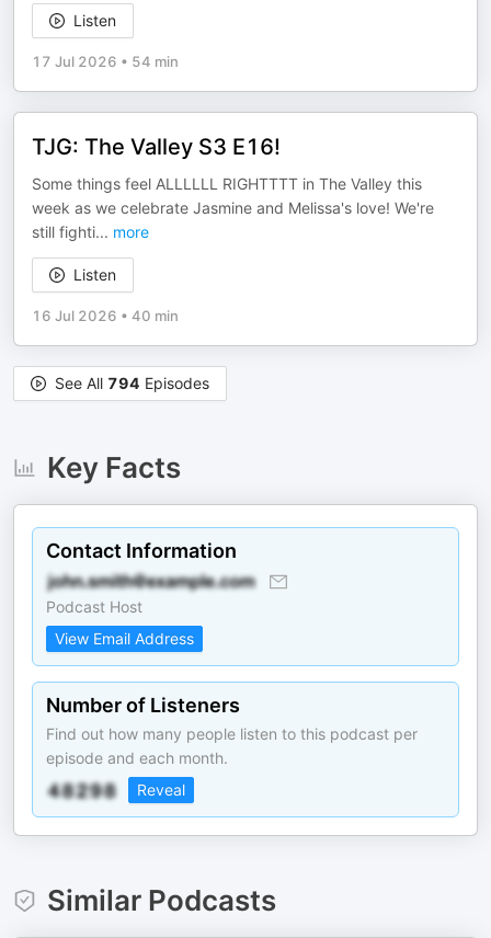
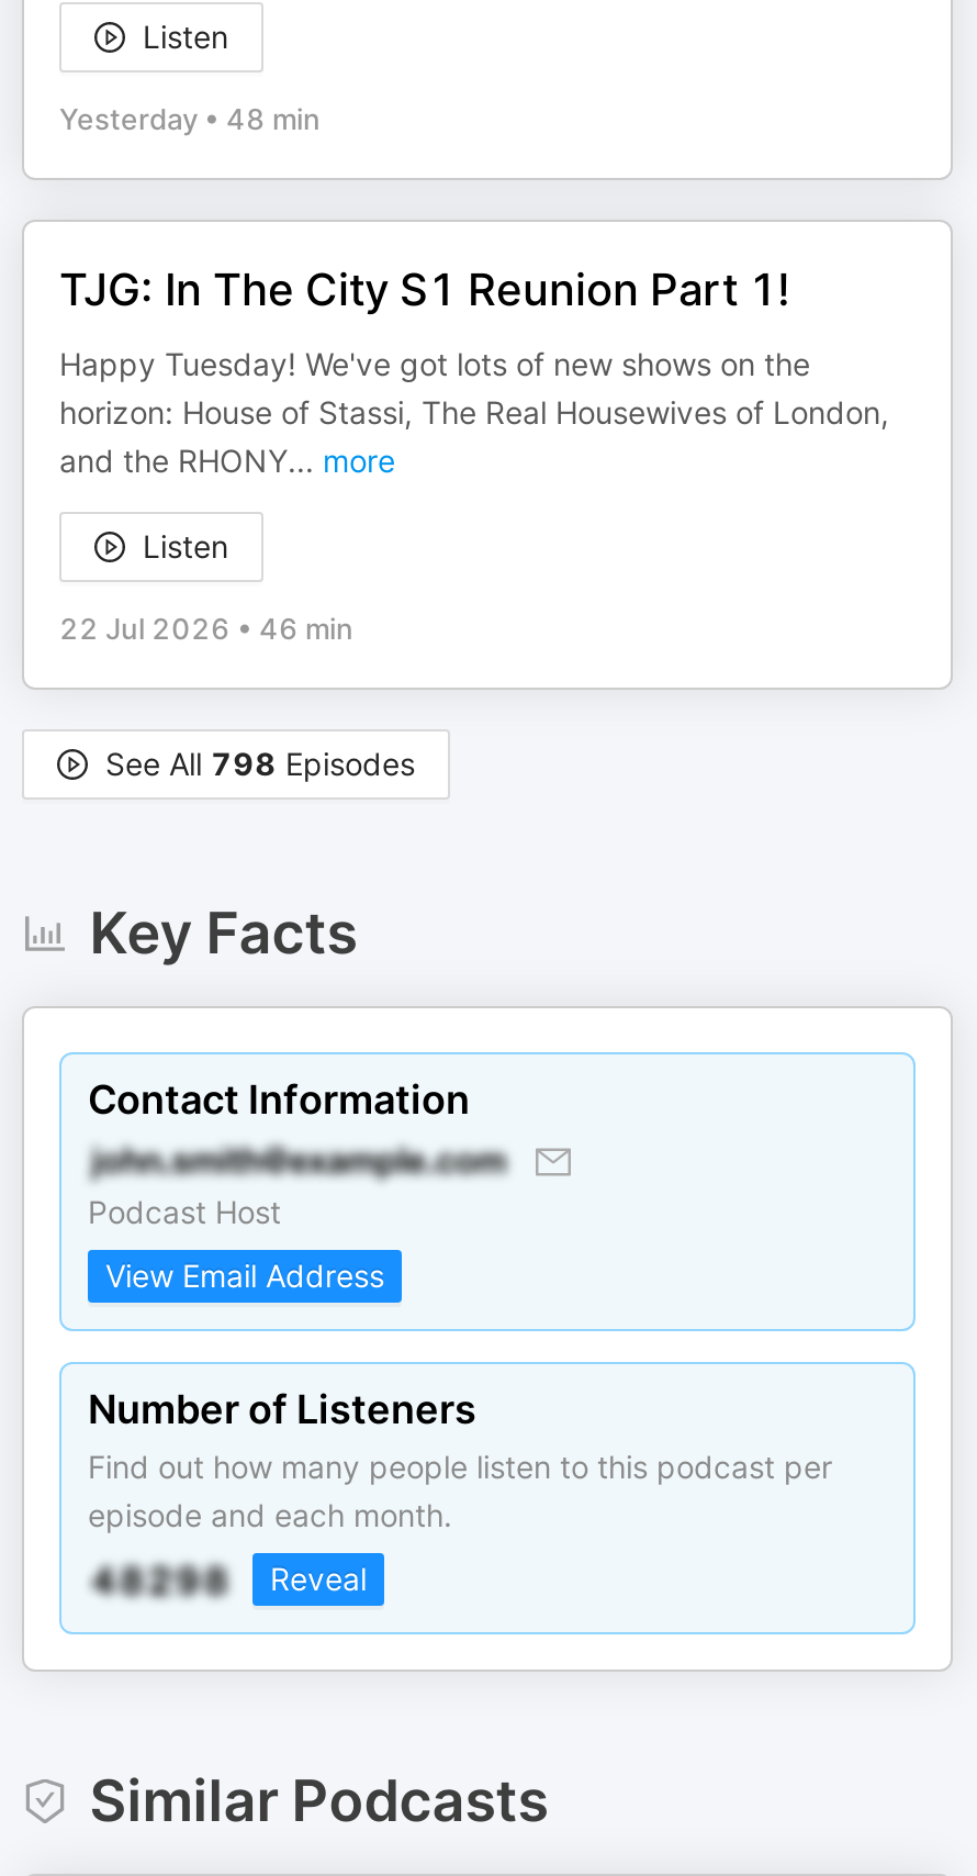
[32,53,179,70] 17 Jul 2026 • 54 min -> [59,101,321,136] Yesterday • 48 min
[32,134,281,160] TJG: The Valley S3 E16! -> [59,264,790,316] TJG: In The City S1 Reunion Part 1!
[32,174,434,241] Some things feel ALLLLLL RIGHTTTT in The Valley this | week as we celebrate Jasmine and Melissa's love! We're | still fighti... more -> [59,345,889,479] Happy Tuesday! We've got lots of new shows on the | horizon: House of Stassi, The Real Housewives of London, | and the RHONY... more
[32,307,179,324] 16 Jul 2026 • 40 min -> [59,611,353,646] 22 Jul 2026 • 46 min
[55,374,209,392] See All 794 Episodes -> [105,745,415,782] See All 798 Episodes

